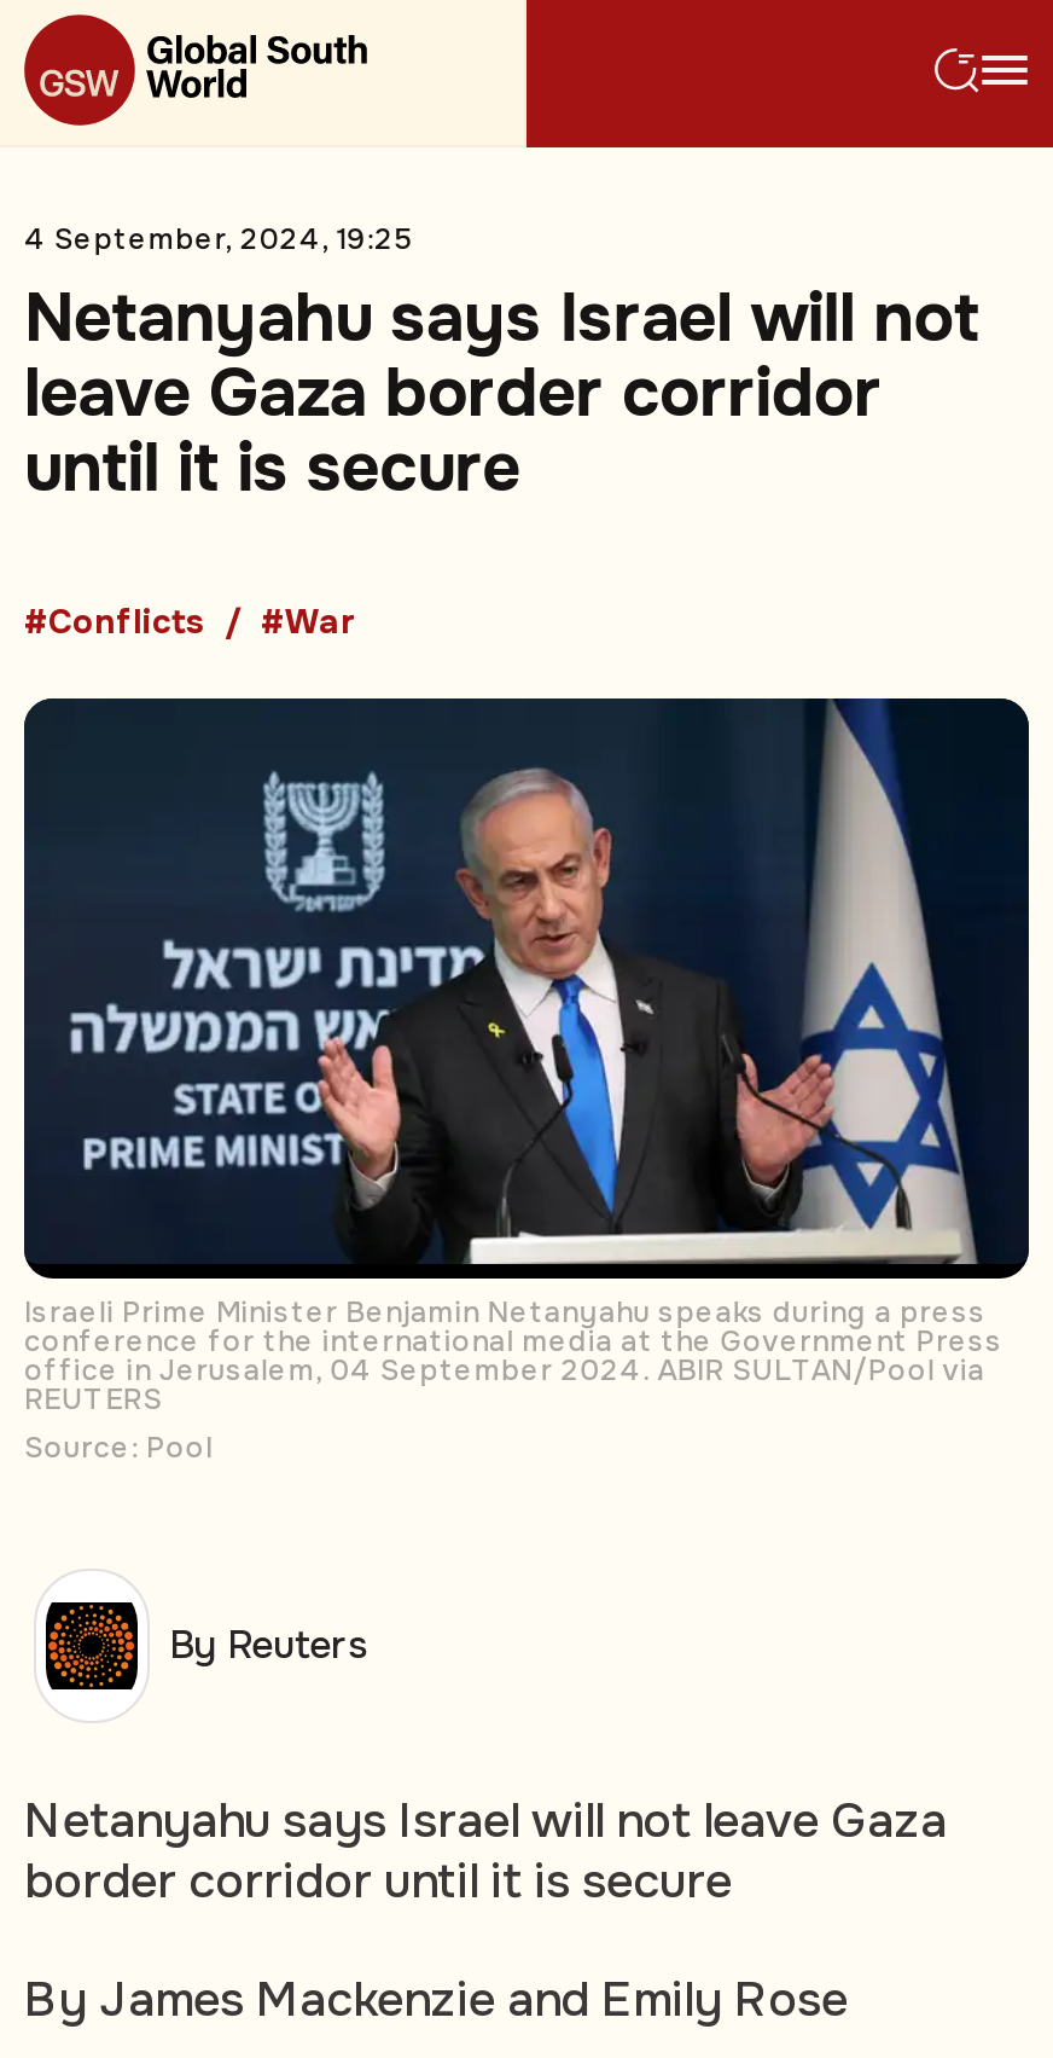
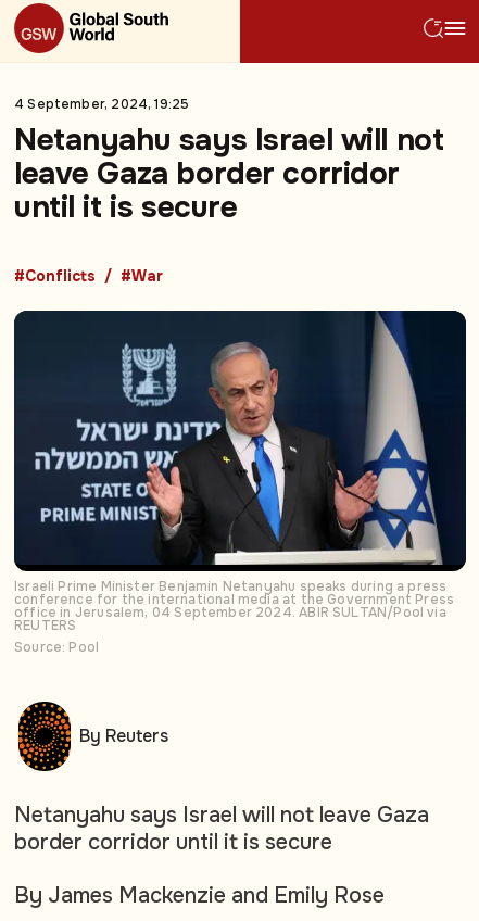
[34,1569,150,1723] [image] -> [17,701,72,772] [image]

